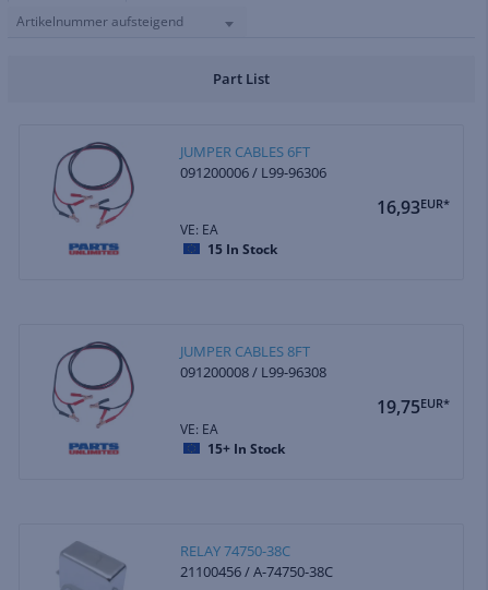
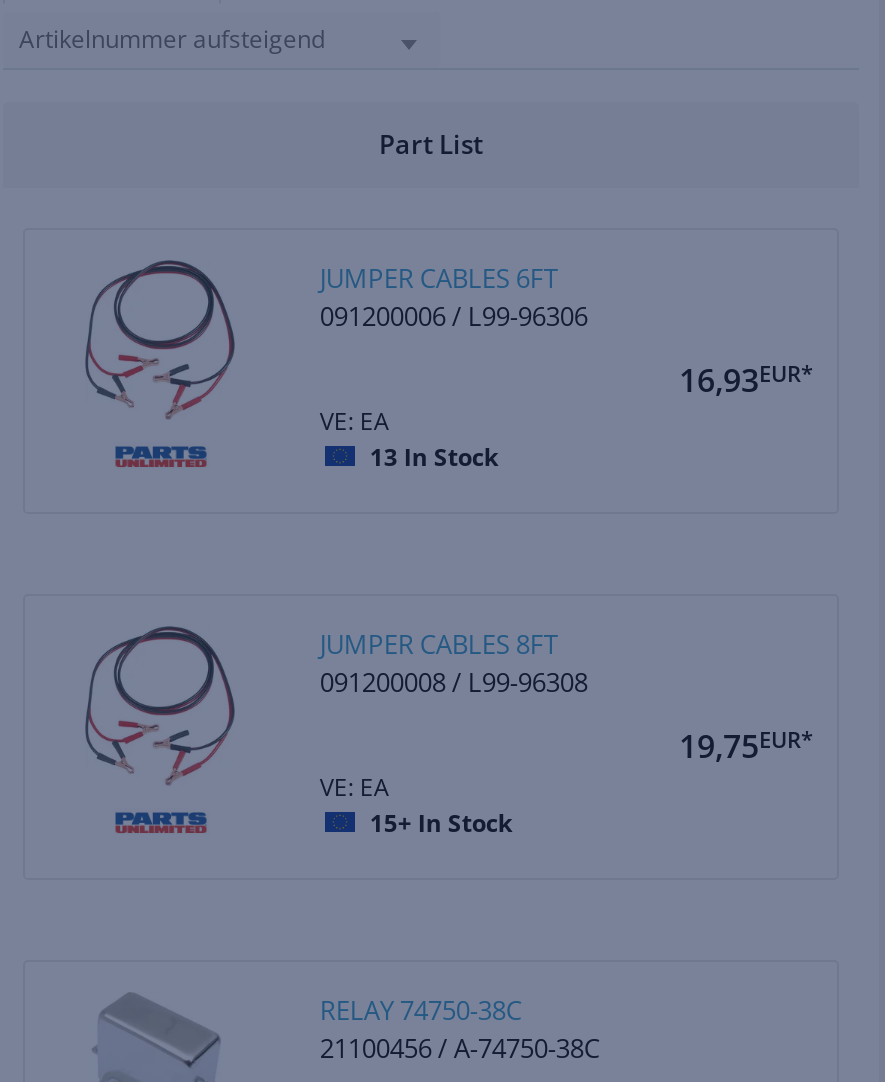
[208,240,278,258] 15 In Stock -> [370,440,498,474] 13 In Stock

